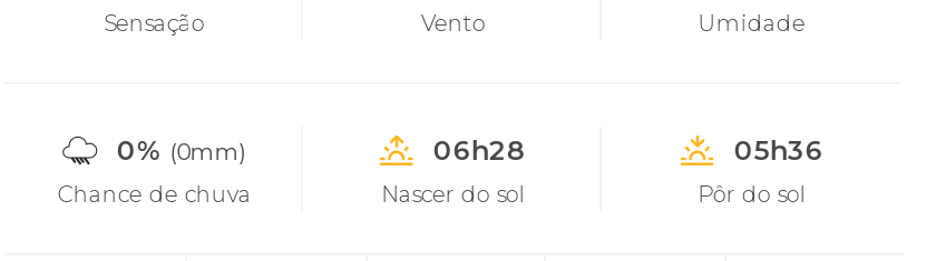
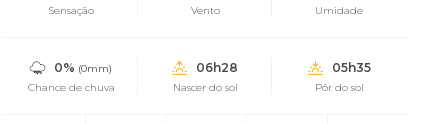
[734,134,823,167] 05h36 -> [332,60,371,75] 05h35

